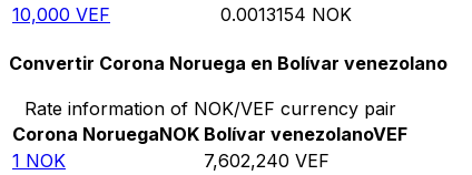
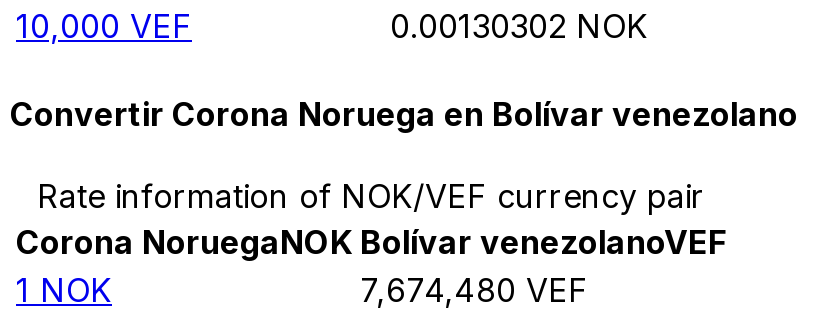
[220,3,352,25] 0.0013154 NOK -> [390,6,648,46] 0.00130302 NOK
[204,150,330,172] 7,602,240 VEF -> [360,271,588,311] 7,674,480 VEF

